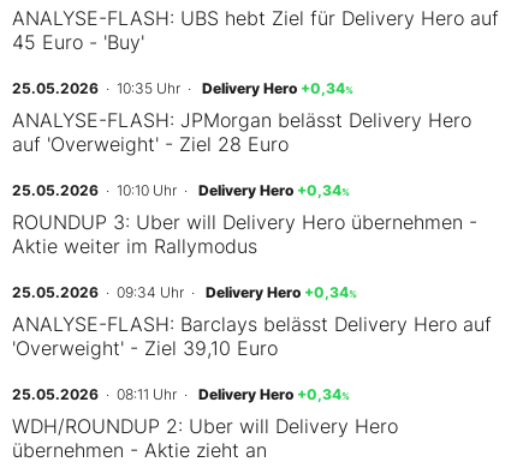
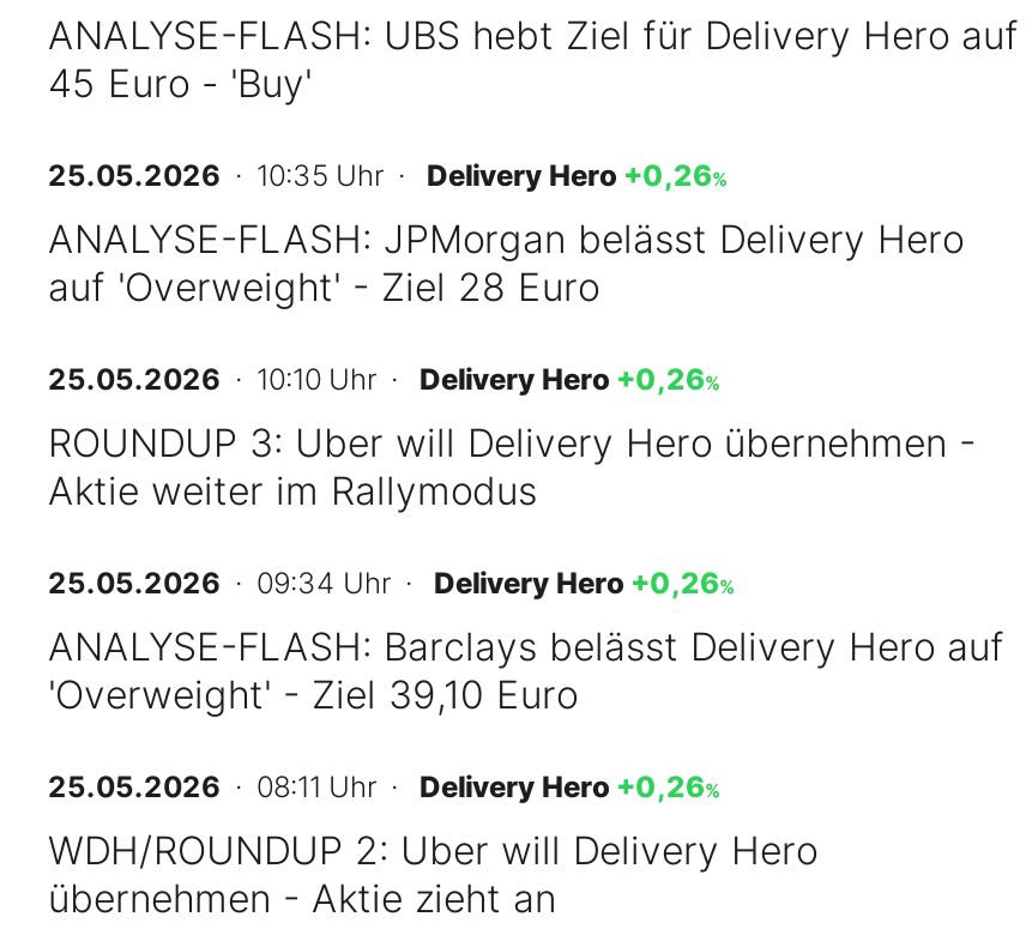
[12,79,353,97] 25.05.2026 · 10:35 Uhr · Delivery Hero +0,34% -> [48,157,729,193] 25.05.2026 · 10:35 Uhr · Delivery Hero +0,26%
[12,181,350,199] 25.05.2026 · 10:10 Uhr · Delivery Hero +0,34% -> [48,361,722,397] 25.05.2026 · 10:10 Uhr · Delivery Hero +0,26%
[12,283,357,301] 25.05.2026 · 09:34 Uhr · Delivery Hero +0,34% -> [48,565,736,601] 25.05.2026 · 09:34 Uhr · Delivery Hero +0,26%
[12,385,350,403] 25.05.2026 · 08:11 Uhr · Delivery Hero +0,34% -> [48,768,722,804] 25.05.2026 · 08:11 Uhr · Delivery Hero +0,26%

